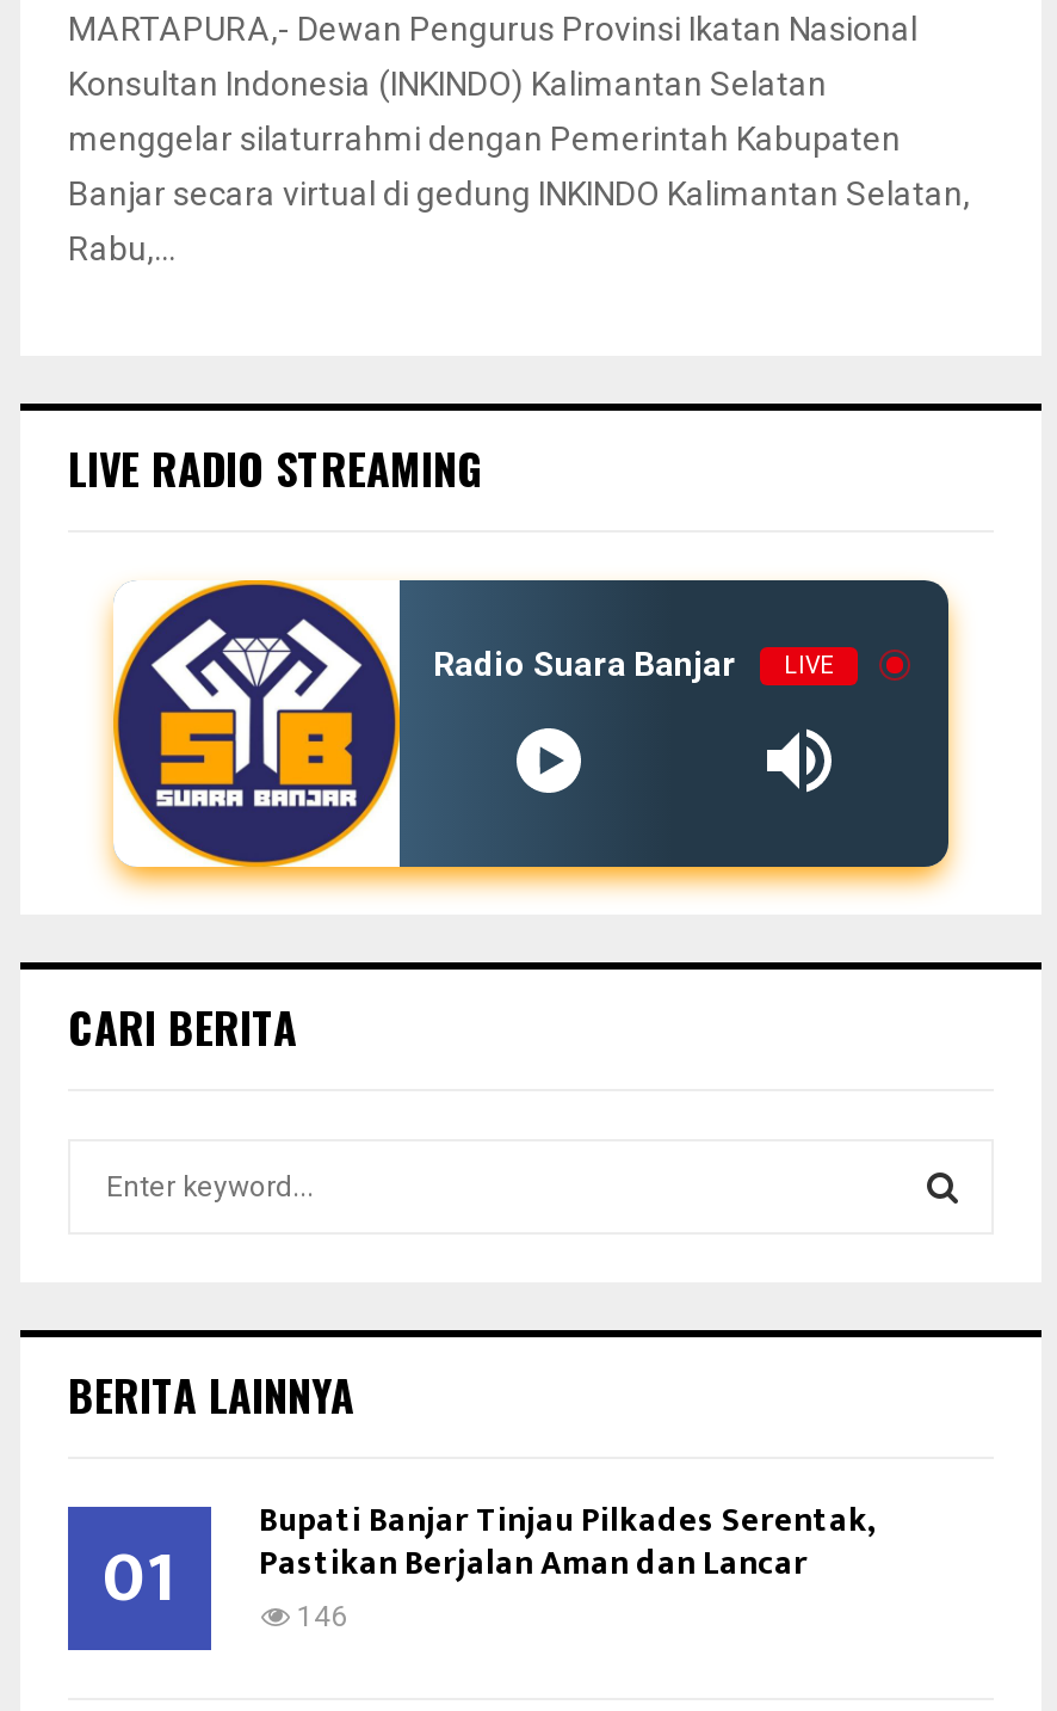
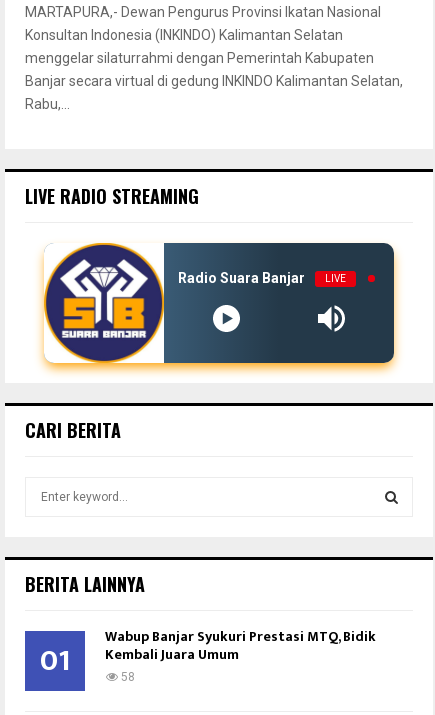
[259,1492,872,1633] Bupati Banjar Tinjau Pilkades Serentak, | Pastikan Berjalan Aman dan Lancar | 146 -> [105,625,376,684] Wabup Banjar Syukuri Prestasi MTQ, Bidik | Kembali Juara Umum | 58

